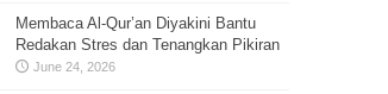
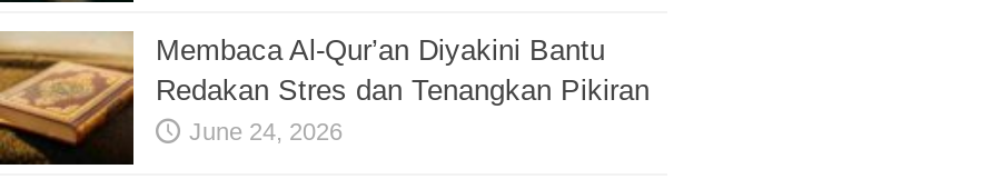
none -> [7,29,136,167] [image]

